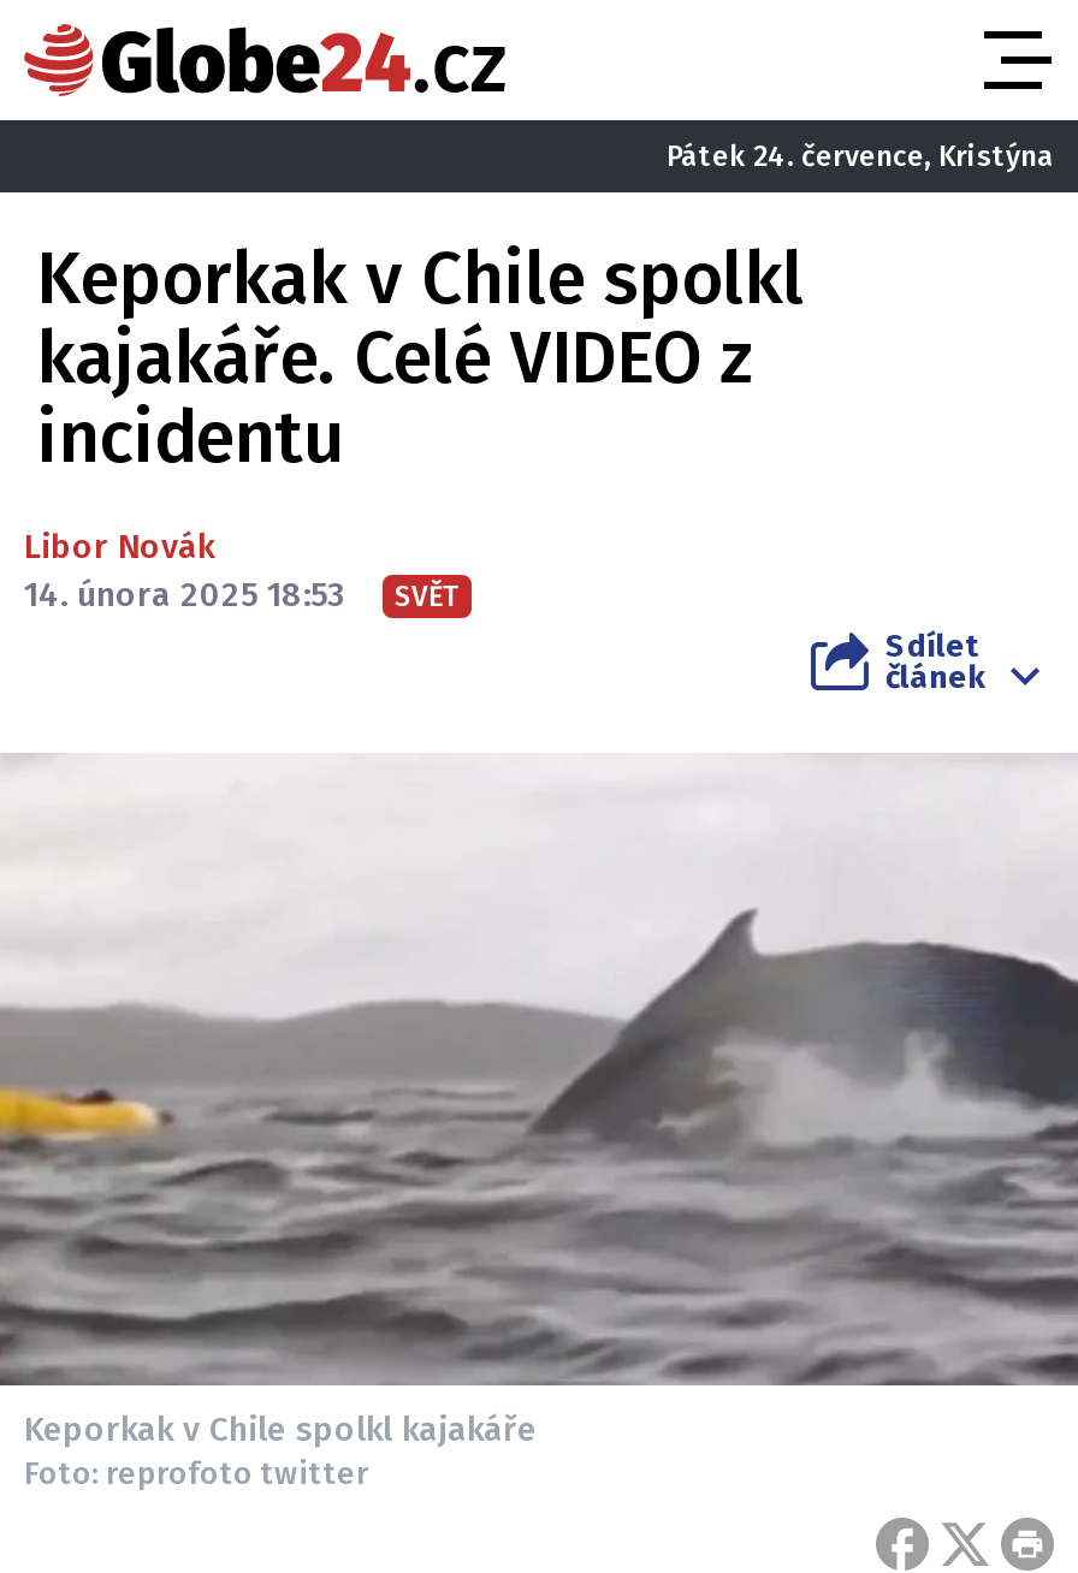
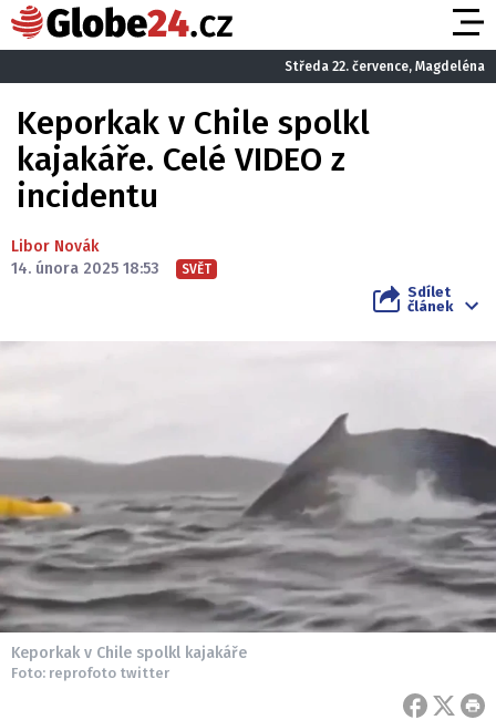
[667,138,1054,172] Pátek 24. července, Kristýna -> [285,58,485,74] Středa 22. července, Magdeléna

